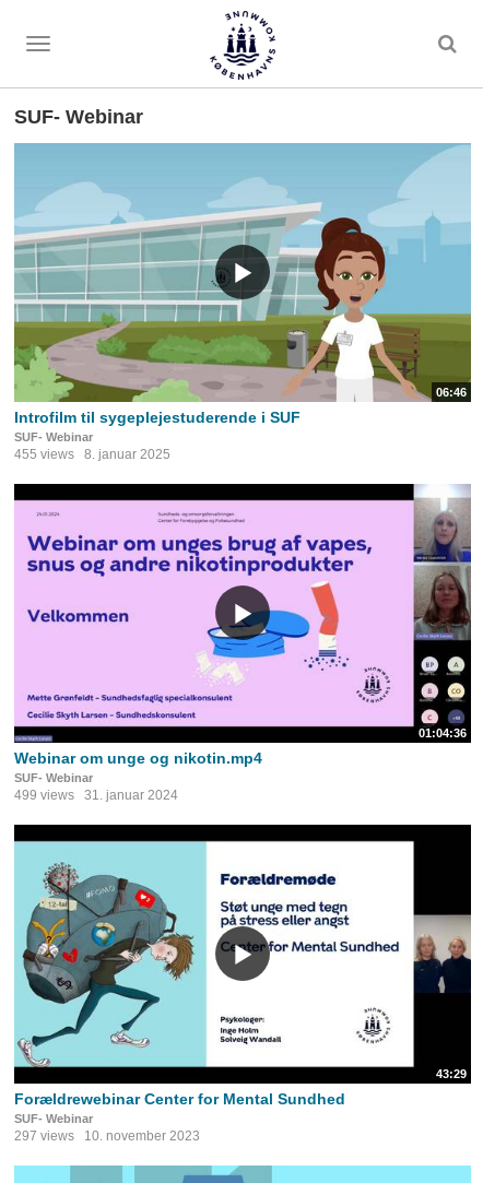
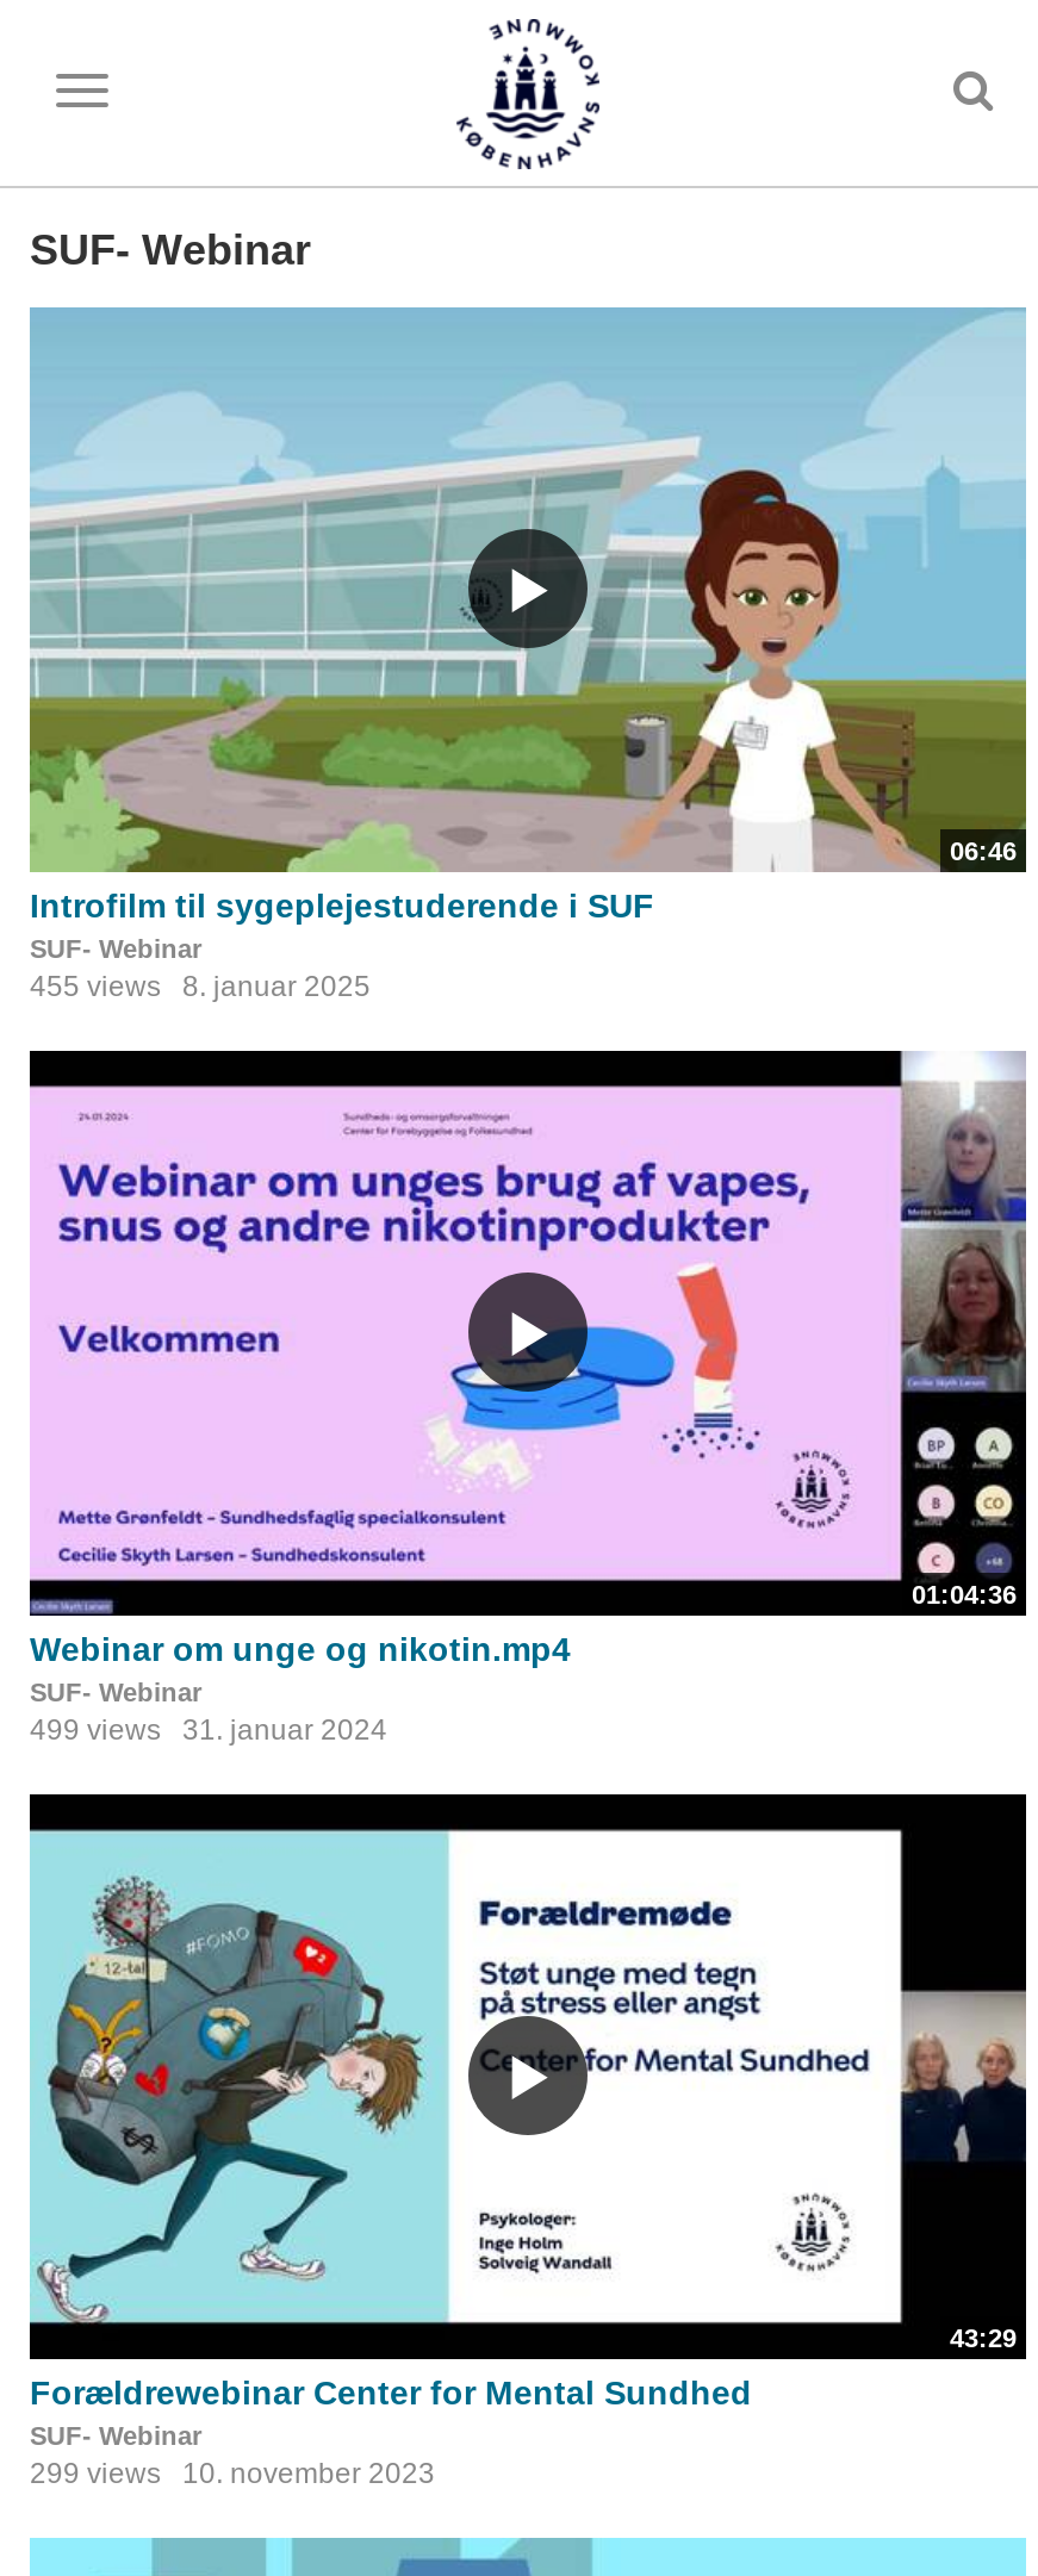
[14,1128,200,1143] 297 views 10. november 2023 -> [30,2456,435,2489] 299 views 10. november 2023

